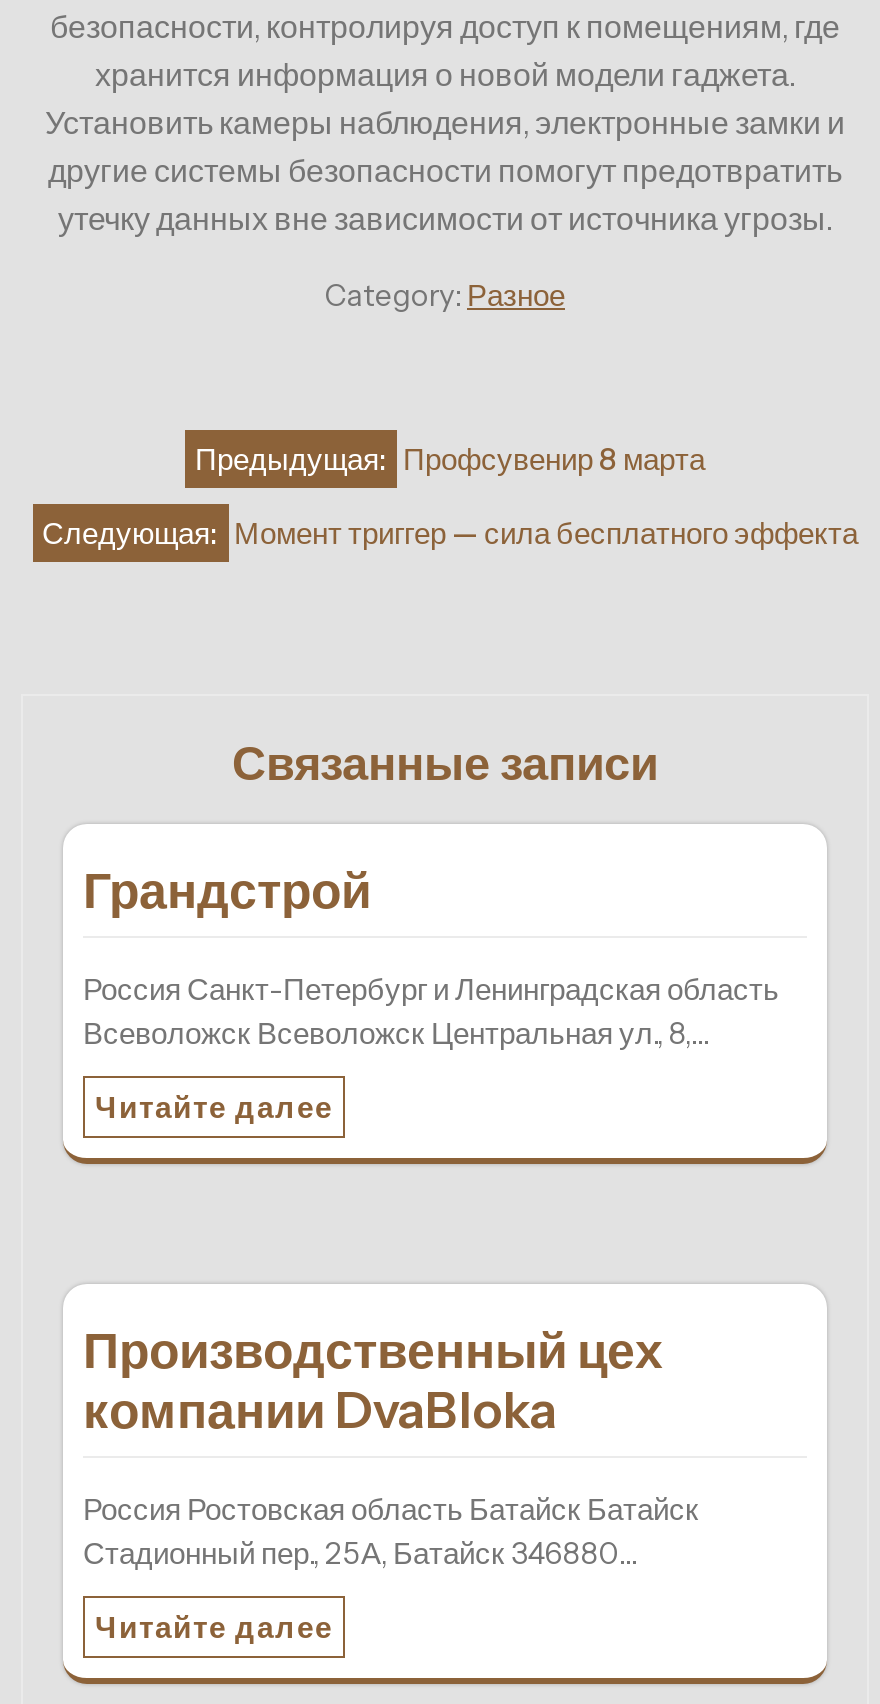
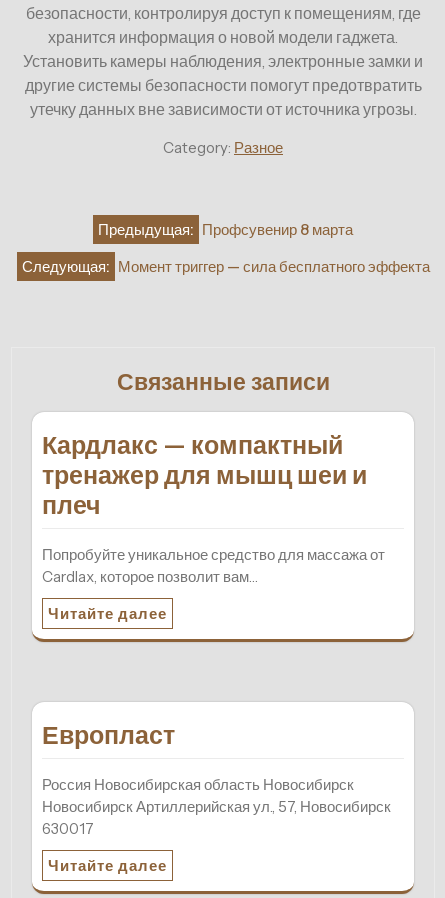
[83,859,371,919] Грандстрой -> [42,430,367,520] Кардлакс — компактный | тренажер для мышц шеи и | плеч
[83,969,779,1051] Россия Санкт-Петербург и Ленинградская область | Всеволожск Всеволожск Центральная ул., 8,… -> [42,545,385,586] Попробуйте уникальное средство для массажа от | Cardlax, которое позволит вам…
[83,1319,663,1439] Производственный цех | компании DvaBloka -> [42,720,175,750] Европласт
[83,1489,699,1571] Россия Ростовская область Батайск Батайск | Стадионный пер., 25А, Батайск 346880… -> [42,775,391,838] Россия Новосибирская область Новосибирск | Новосибирск Артиллерийская ул., 57, Новосибирск | 630017

